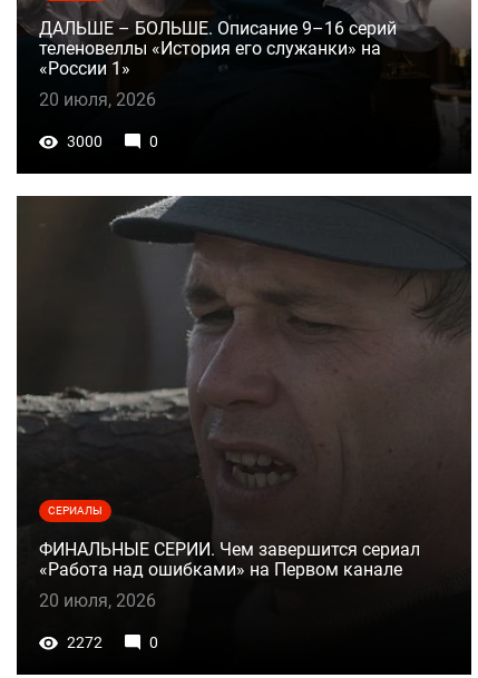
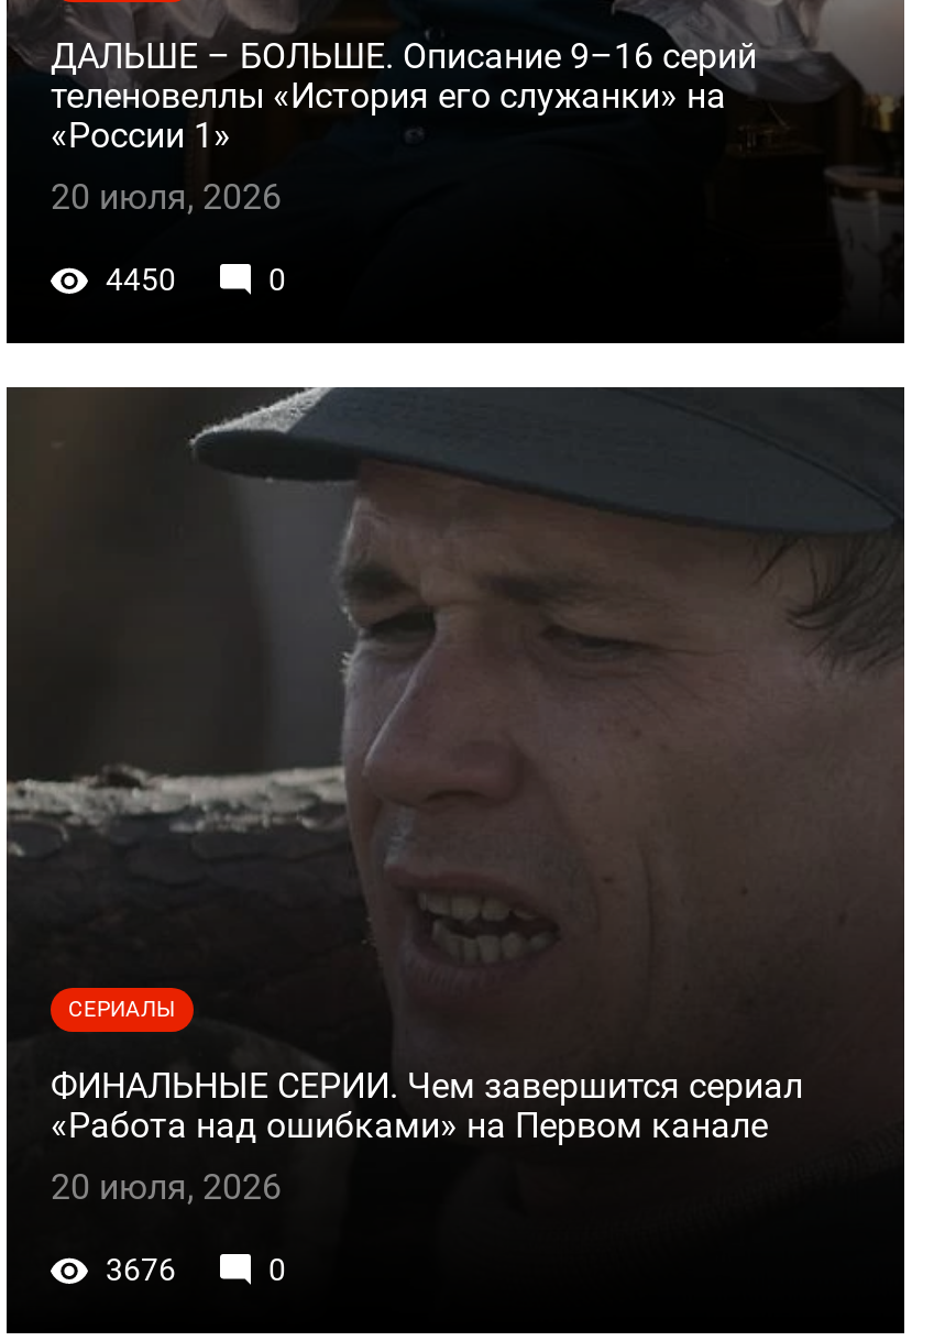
[67,132,103,150] 3000 -> [106,262,176,297] 4450
[67,633,103,651] 2272 -> [106,1252,176,1287] 3676

